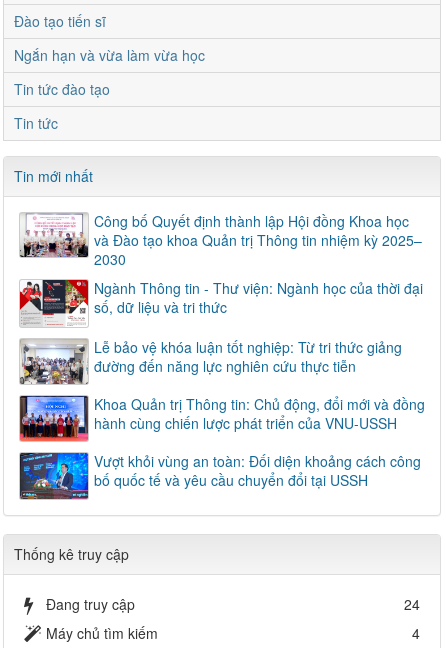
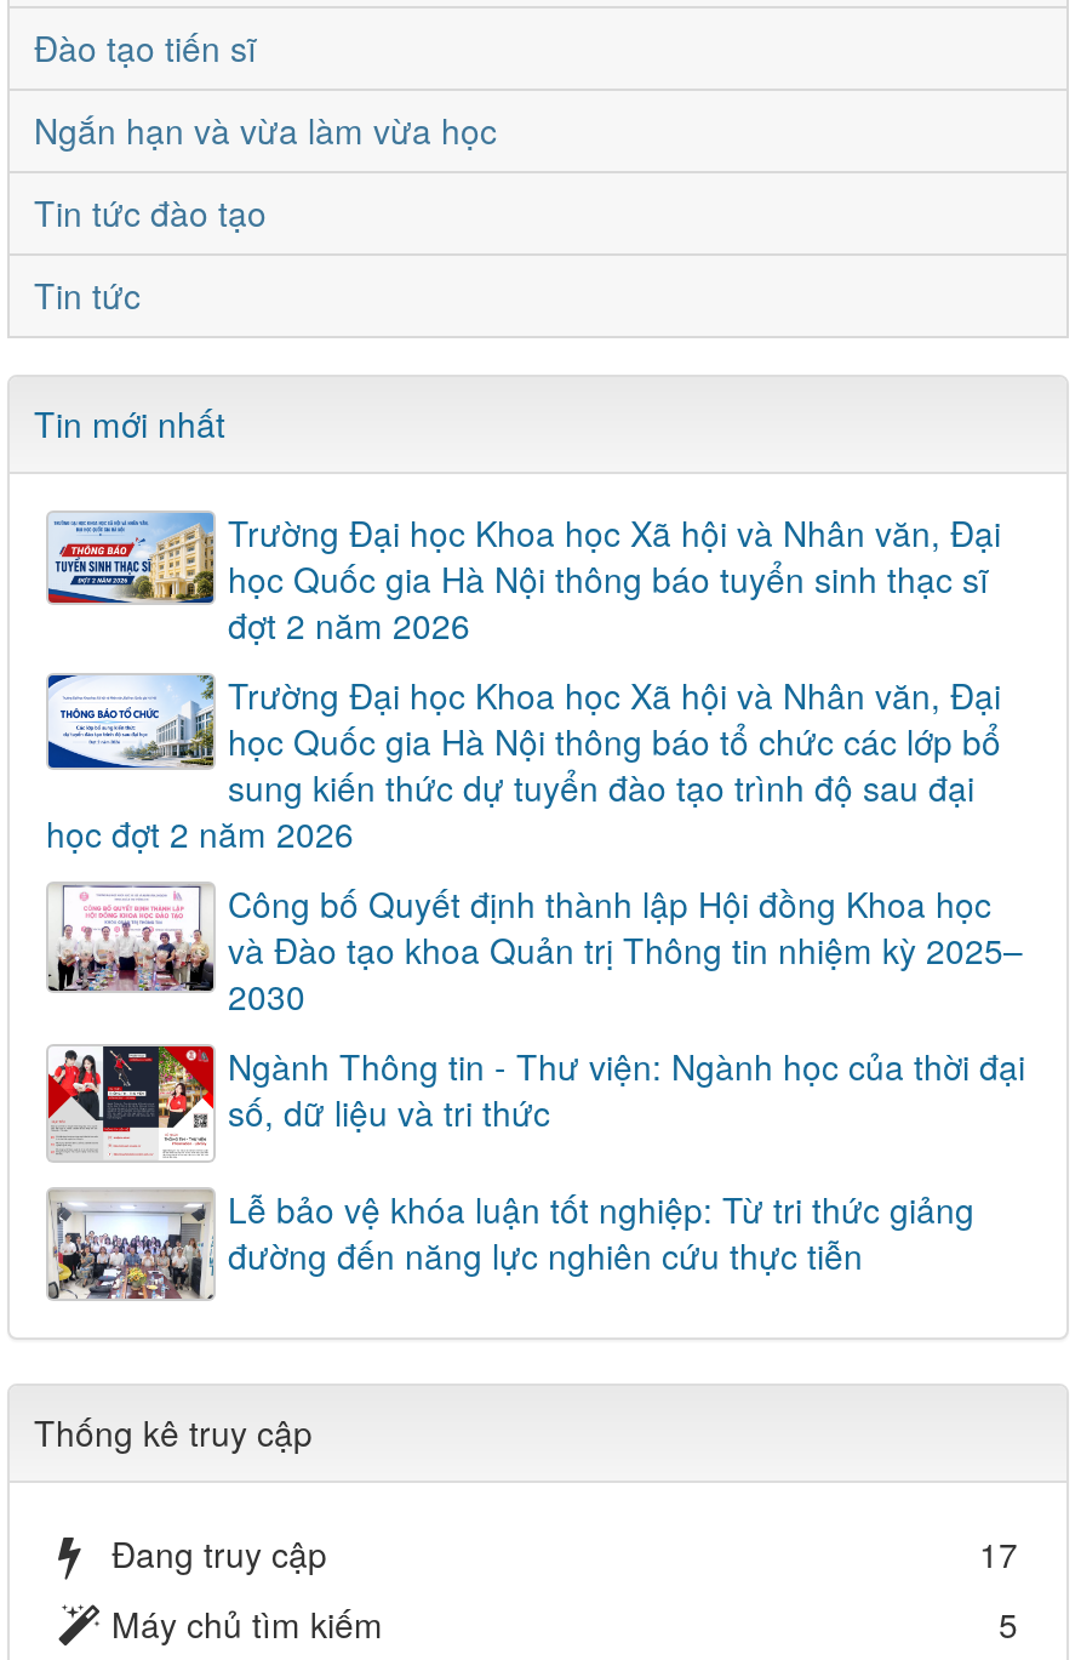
none -> [46,508,1001,857] [image] | Trường Đại học Khoa học Xã hội và Nhân văn, Đại | học Quốc gia Hà Nội thông báo tuyển sinh thạc sĩ | đợt 2 năm 2026 | Trường Đại học Khoa học Xã hội và Nhân văn, Đại | học Quốc gia Hà Nội thông báo tổ chức các lớp bổ | sung kiến thức dự tuyển đào tạo trình độ sau đại | học đợt 2 năm 2026
none -> [46,673,194,770] [image]
moved [19,211,423,376] -> [46,879,1025,1279]: [image] | Công bố Quyết định thành lập Hội đồng Khoa học | và Đào tạo khoa Quản trị Thông tin nhiệm kỳ 2025– | 2030 | Ngành Thông tin - Thư viện: Ngành học của thời đại | số, dữ liệu và tri thức | Lễ bảo vệ khóa luận tốt nghiệp: Từ tri thức giảng | đường đến năng lực nghiên cứu thực tiễn
[19,394,425,490] [image] | Khoa Quản trị Thông tin: Chủ động, đổi mới và đồng | hành cùng chiến lược phát triển của VNU-USSH | Vượt khỏi vùng an toàn: Đối diện khoảng cách công | bố quốc tế và yêu cầu chuyển đổi tại USSH -> none
[19,452,87,500] [image] -> none
[404,594,420,614] 24 -> [979,1529,1018,1578] 17
[412,623,420,643] 4 -> [999,1599,1018,1648] 5

